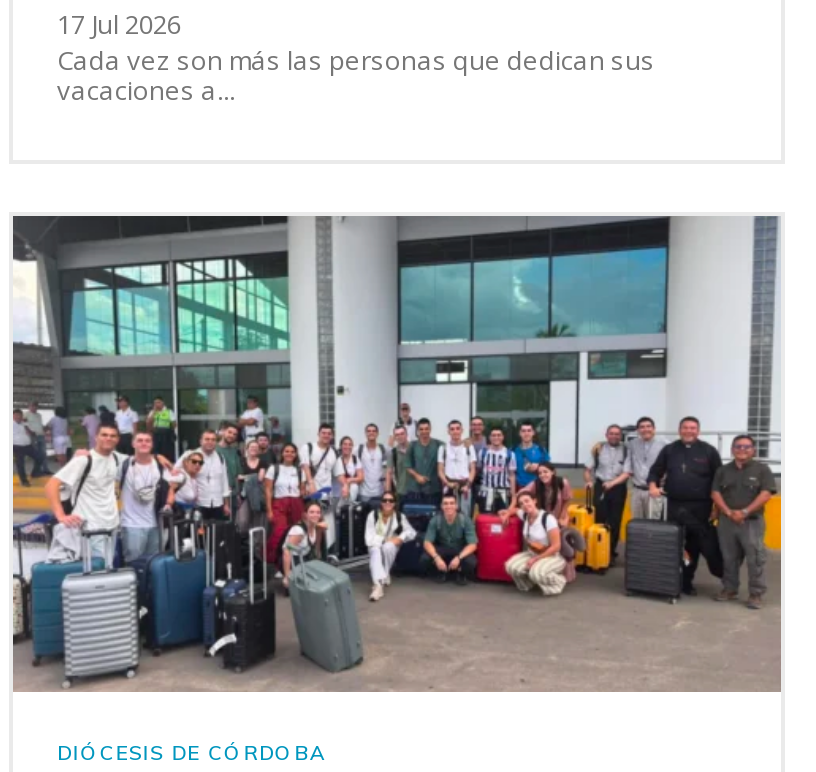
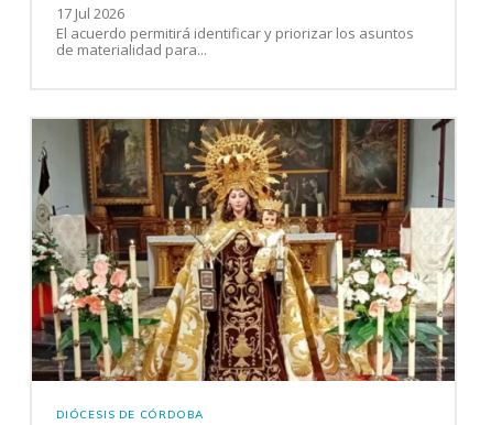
[57,42,655,108] Cada vez son más las personas que dedican sus | vacaciones a... -> [56,23,414,60] El acuerdo permitirá identificar y priorizar los asuntos | de materialidad para...
[11,214,783,692] [image] -> [31,118,456,382] [image]

